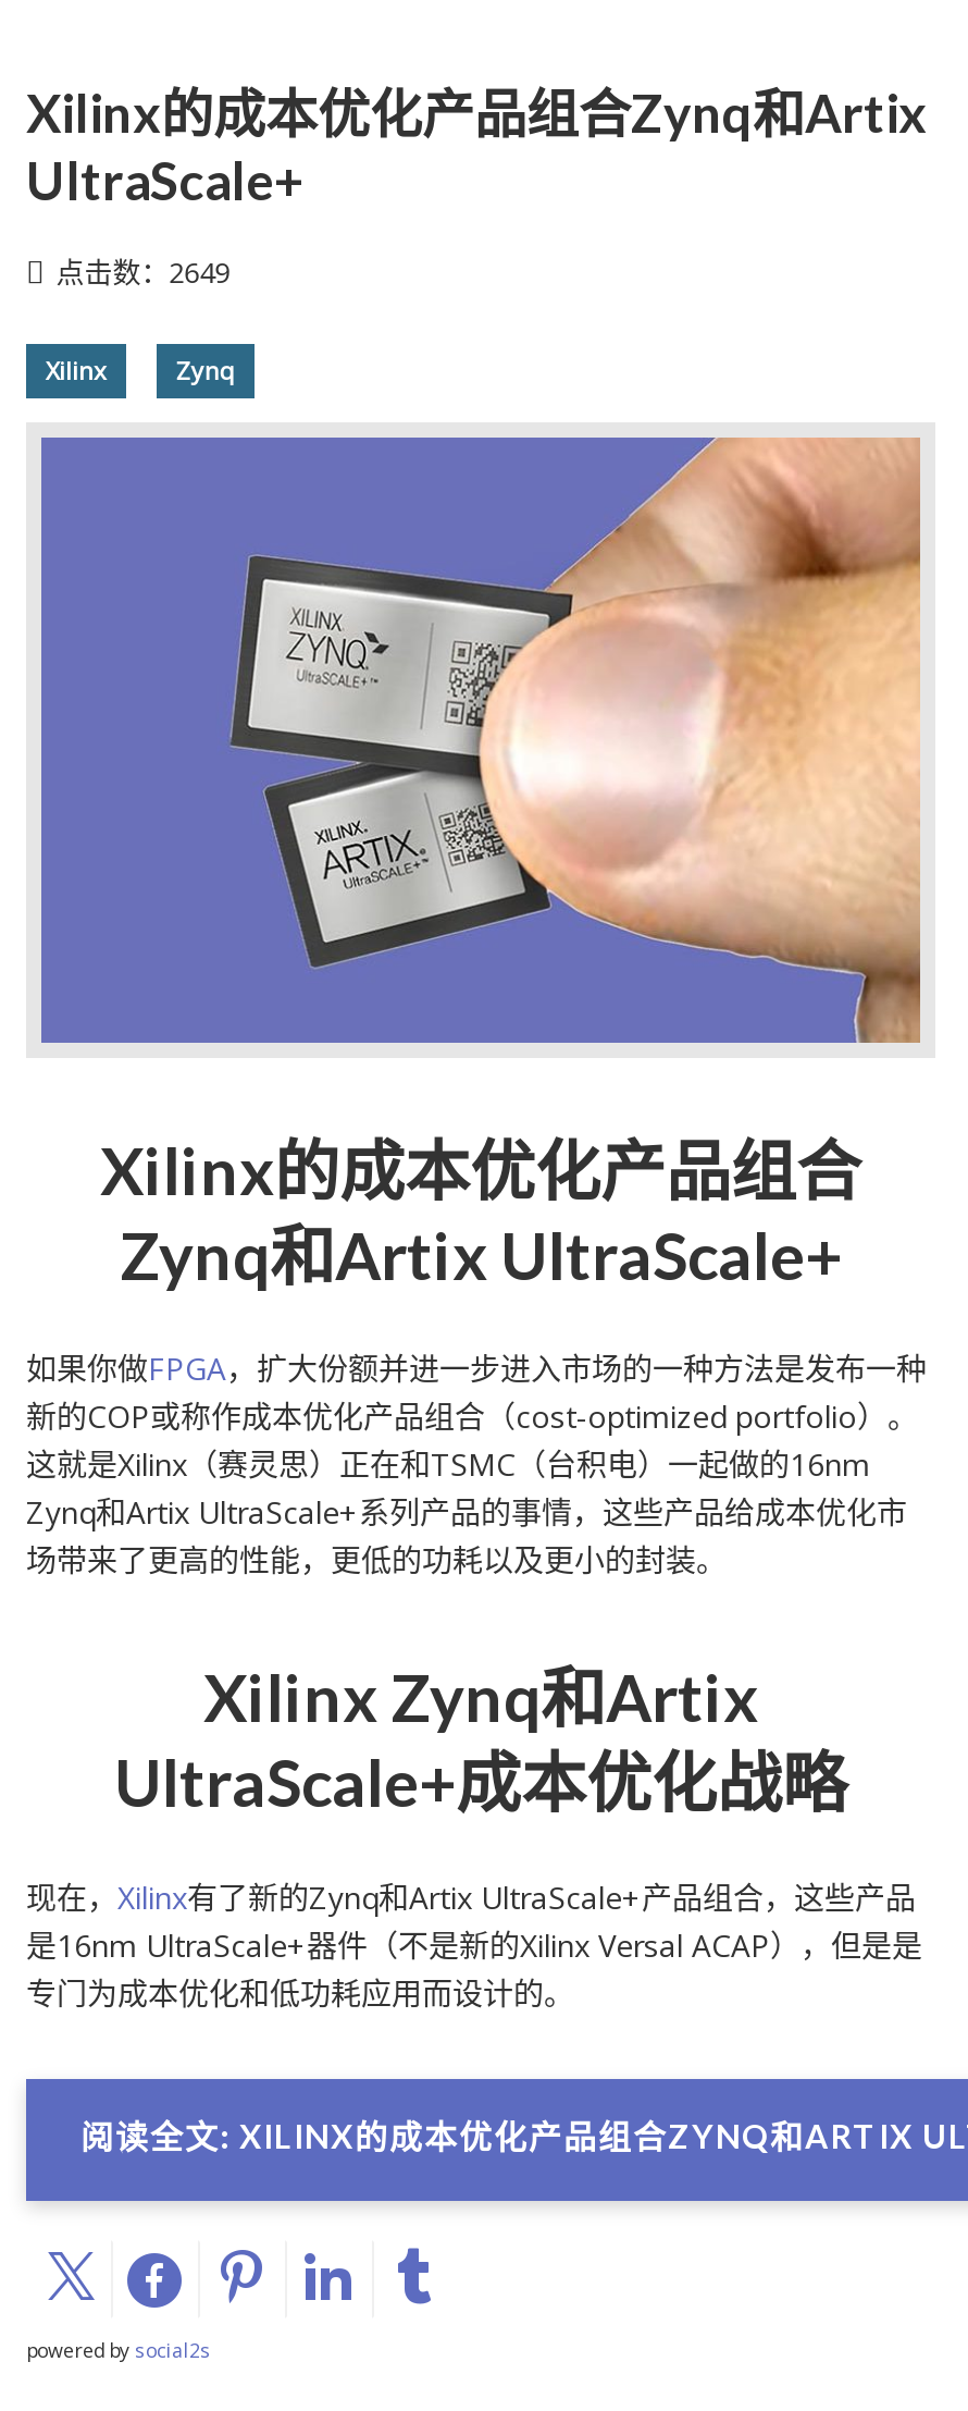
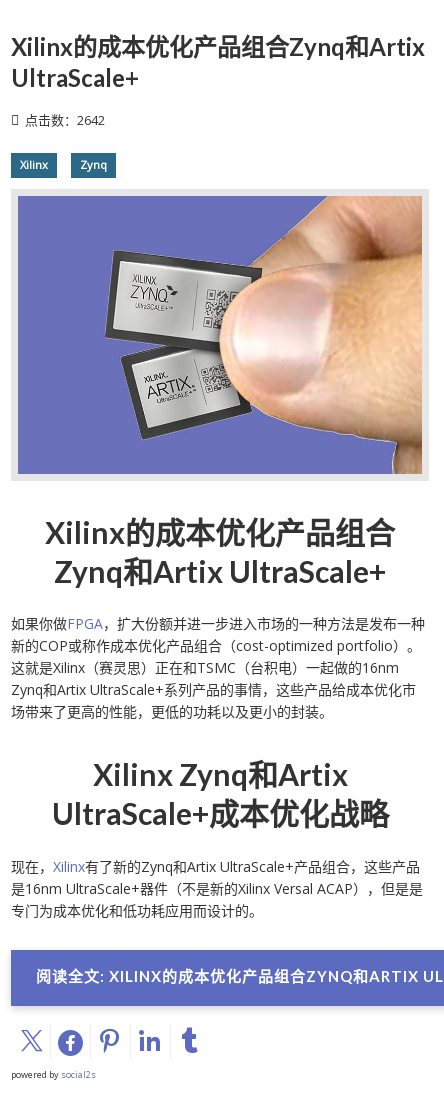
[56,253,230,292] 点击数：2649 -> [25,111,105,129] 点击数：2642

